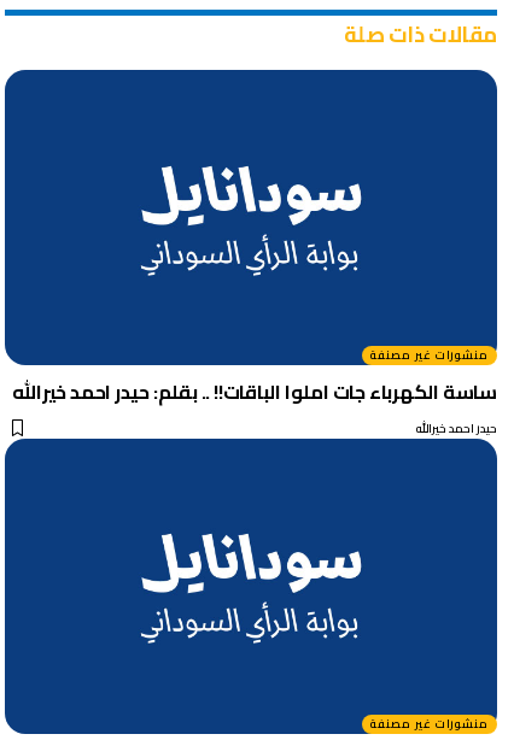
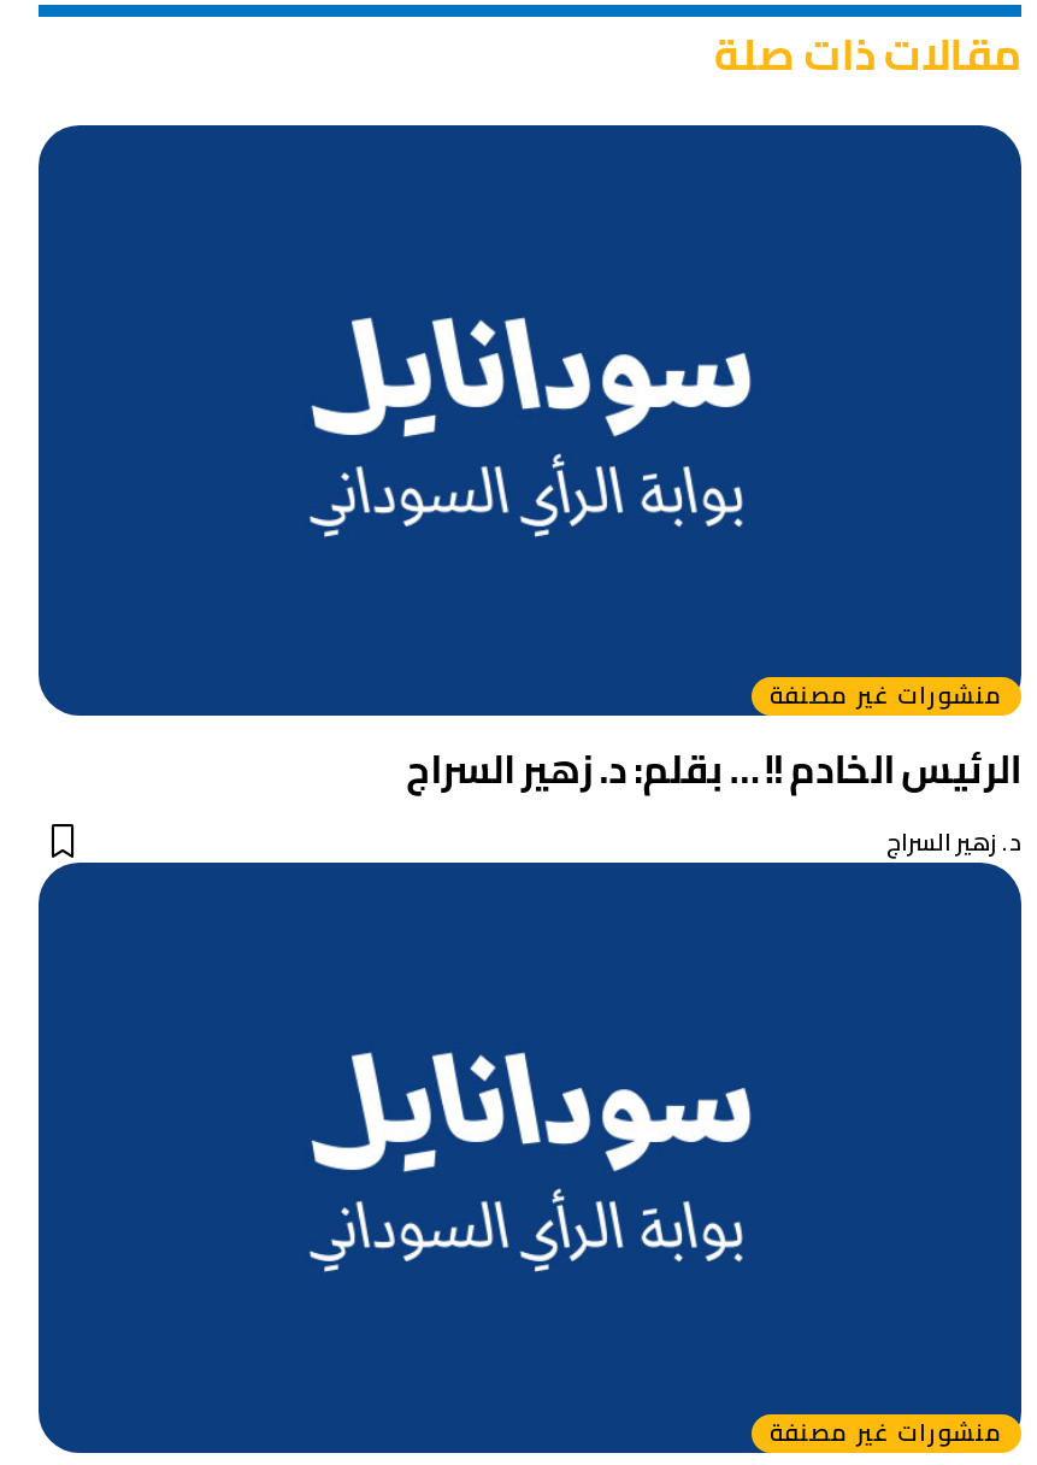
[12,374,497,440] ساسة الكهرباء جات املوا الباقات!! .. بقلم: حيدر احمد خيرالله | حيدر احمد خيرالله -> [407,732,1021,865] الرئيس الخادم !! … بقلم: د. زهير السراج | د. زهير السراج

